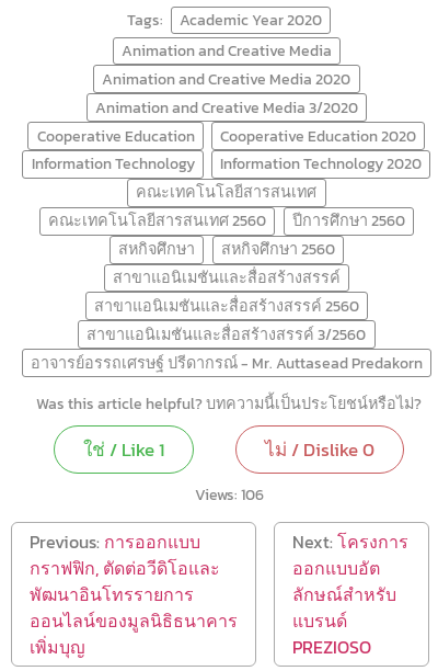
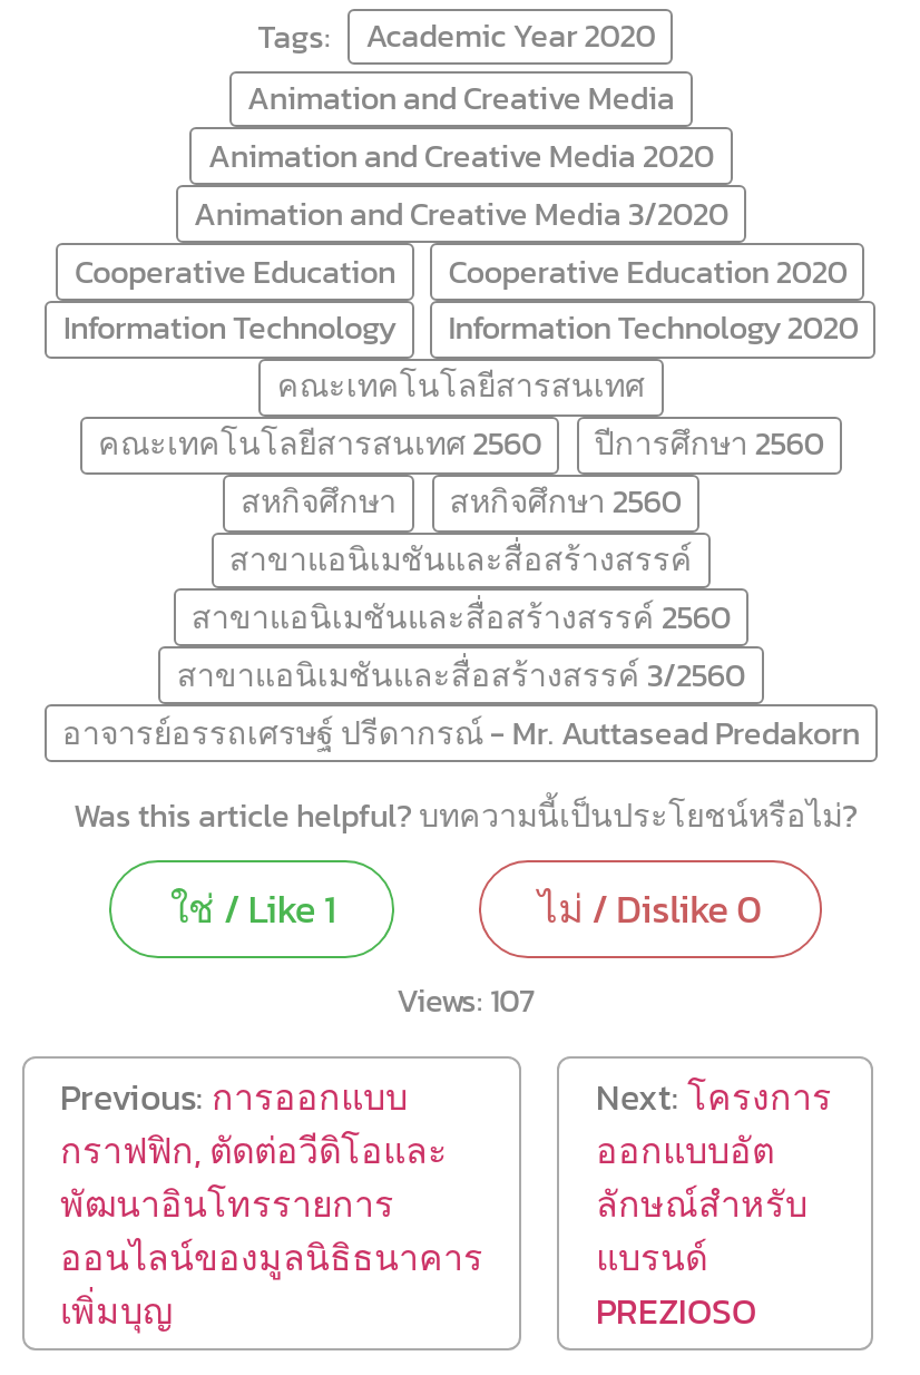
[194,482,263,506] Views: 106 -> [397,976,535,1025] Views: 107

